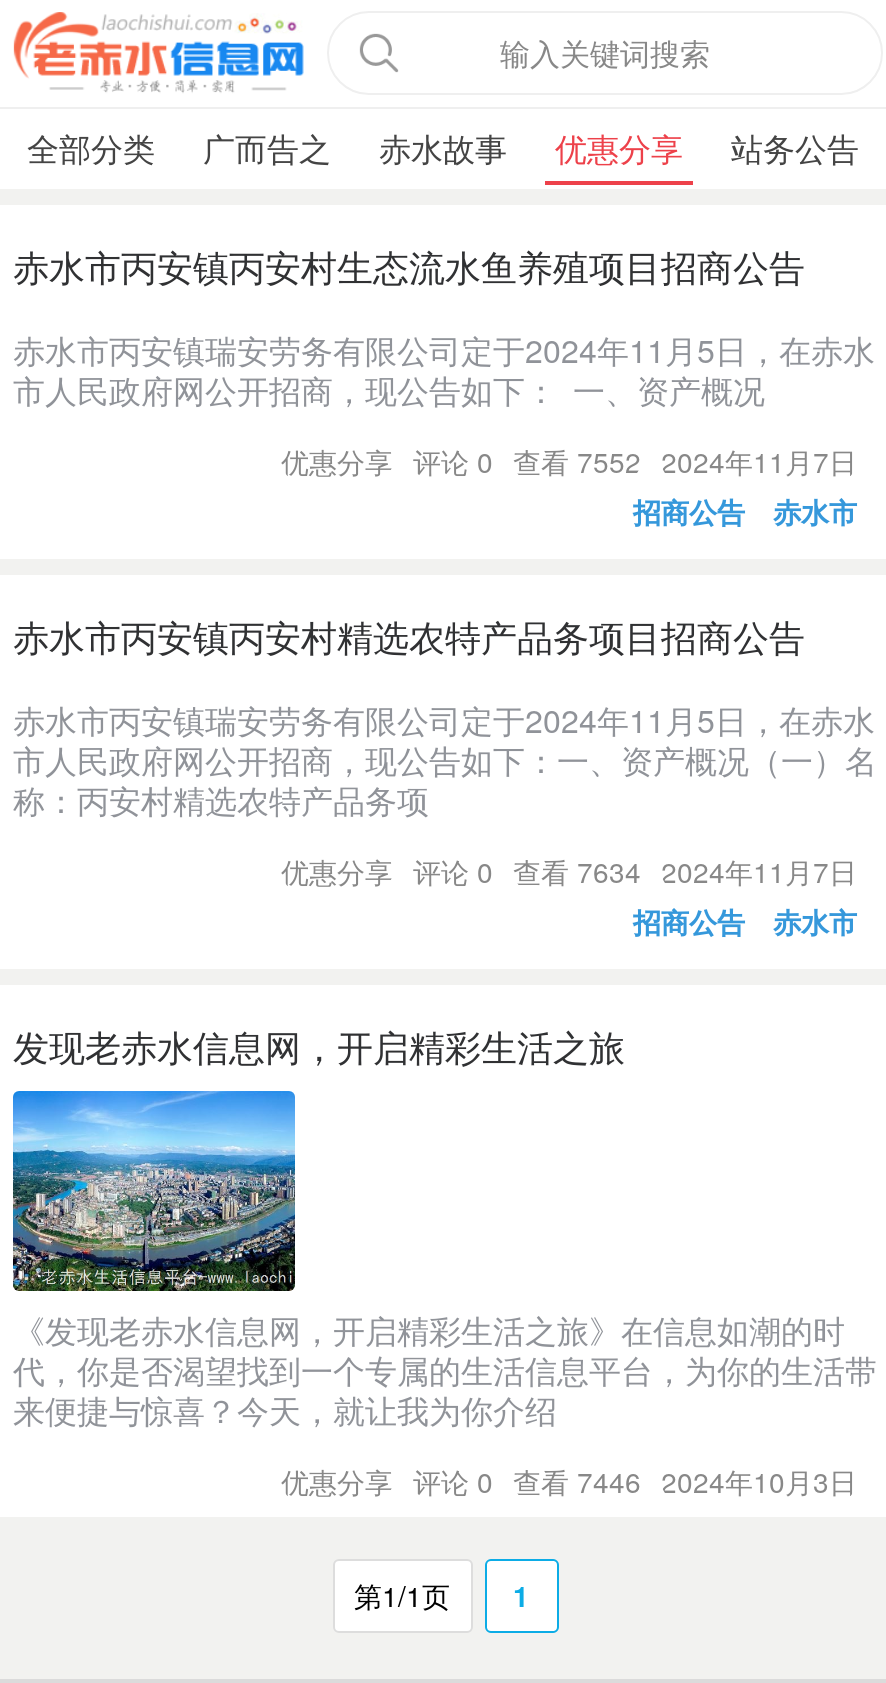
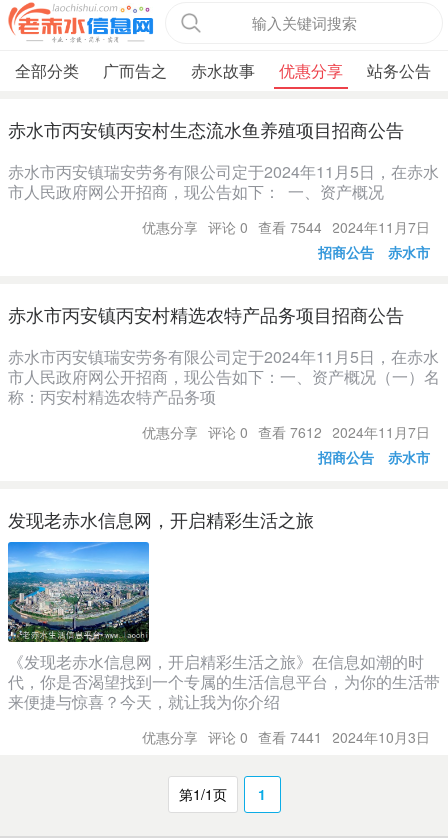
[281,441,857,481] 优惠分享 评论 0 查看 7552 2024年11月7日 -> [142,217,430,237] 优惠分享 评论 0 查看 7544 2024年11月7日
[281,851,857,891] 优惠分享 评论 0 查看 7634 2024年11月7日 -> [142,422,430,442] 优惠分享 评论 0 查看 7612 2024年11月7日
[281,1461,857,1501] 优惠分享 评论 0 查看 7446 2024年10月3日 -> [142,727,430,747] 优惠分享 评论 0 查看 7441 2024年10月3日

